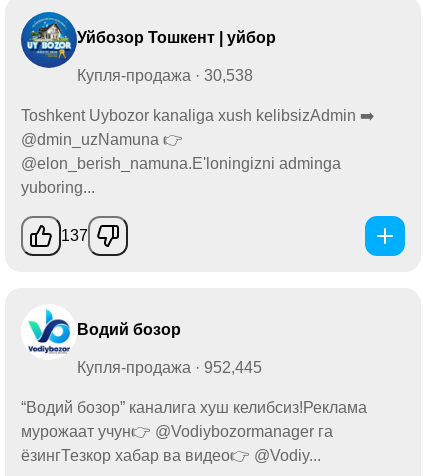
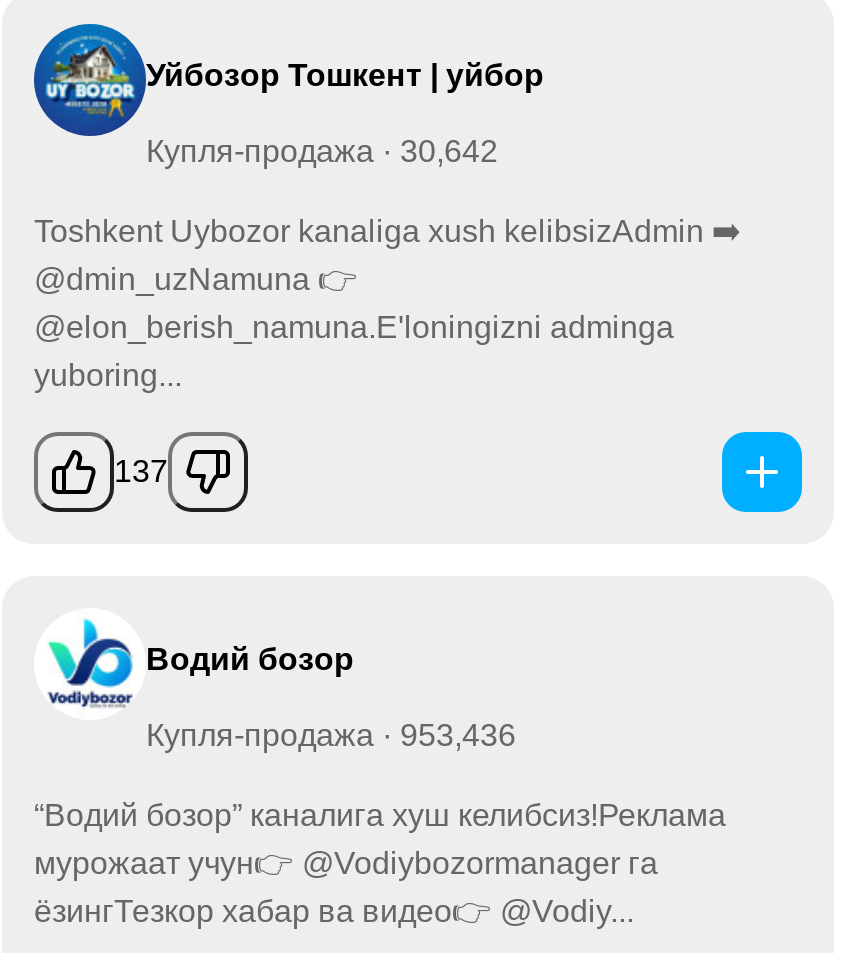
[77,67,253,84] Купля-продажа · 30,538 -> [146,134,498,168] Купля-продажа · 30,642
[77,359,262,376] Купля-продажа · 952,445 -> [146,718,516,752] Купля-продажа · 953,436

